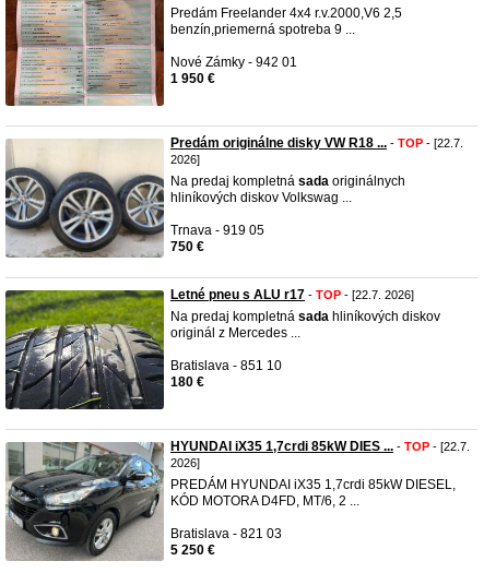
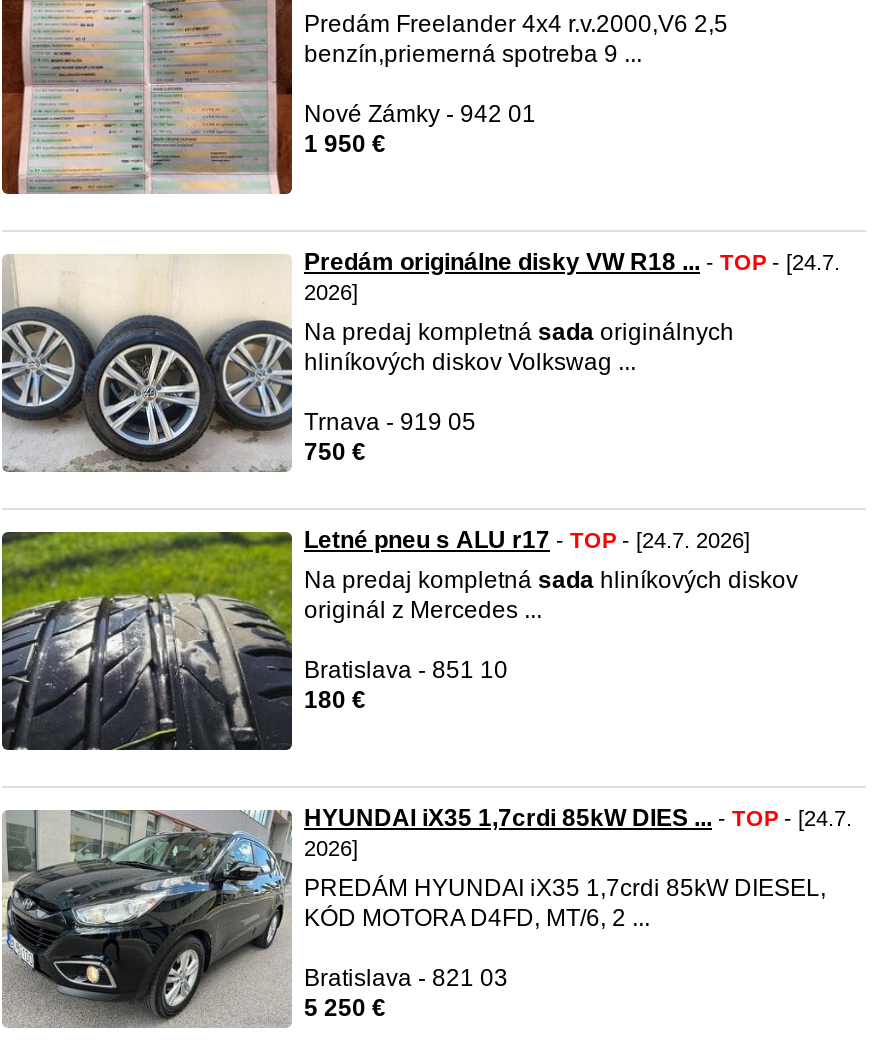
[170,135,463,151] Predám originálne disky VW R18 ... - TOP - [22.7. -> [304,248,840,276] Predám originálne disky VW R18 ... - TOP - [24.7.
[170,287,414,302] Letné pneu s ALU r17 - TOP - [22.7. 2026] -> [304,526,750,554] Letné pneu s ALU r17 - TOP - [24.7. 2026]
[170,439,470,454] HYUNDAI iX35 1,7crdi 85kW DIES ... - TOP - [22.7. -> [304,804,852,832] HYUNDAI iX35 1,7crdi 85kW DIES ... - TOP - [24.7.

